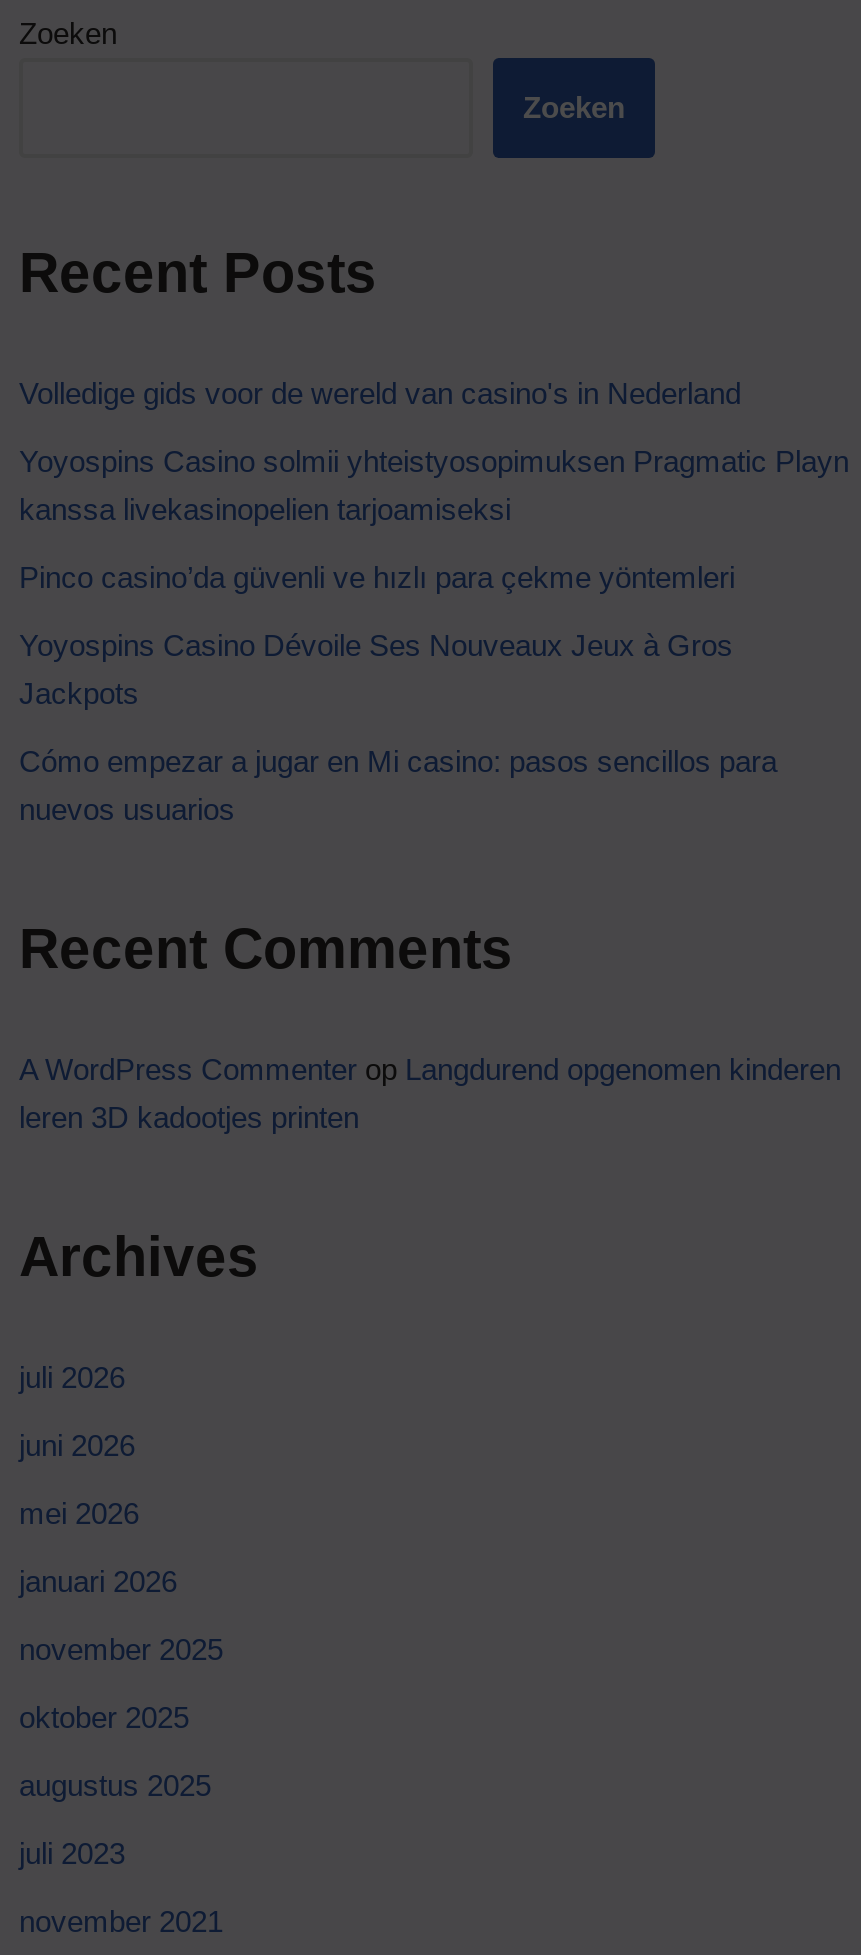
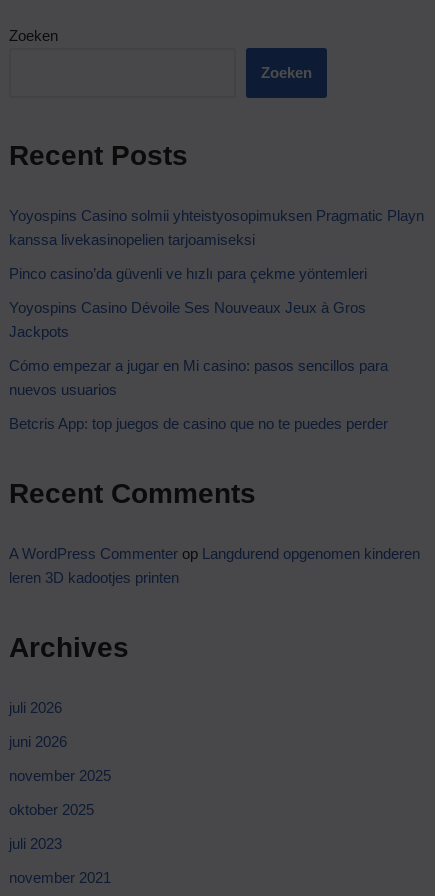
[19,375,741,409] Volledige gids voor de wereld van casino's in Nederland -> none
none -> [9,415,388,432] Betcris App: top juegos de casino que no te puedes perder
[19,1495,177,1597] mei 2026 | januari 2026 -> none
[19,1767,211,1801] augustus 2025 -> none

